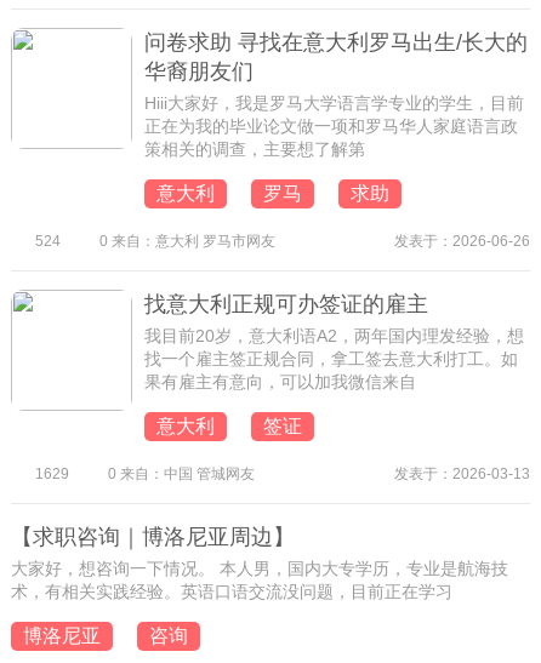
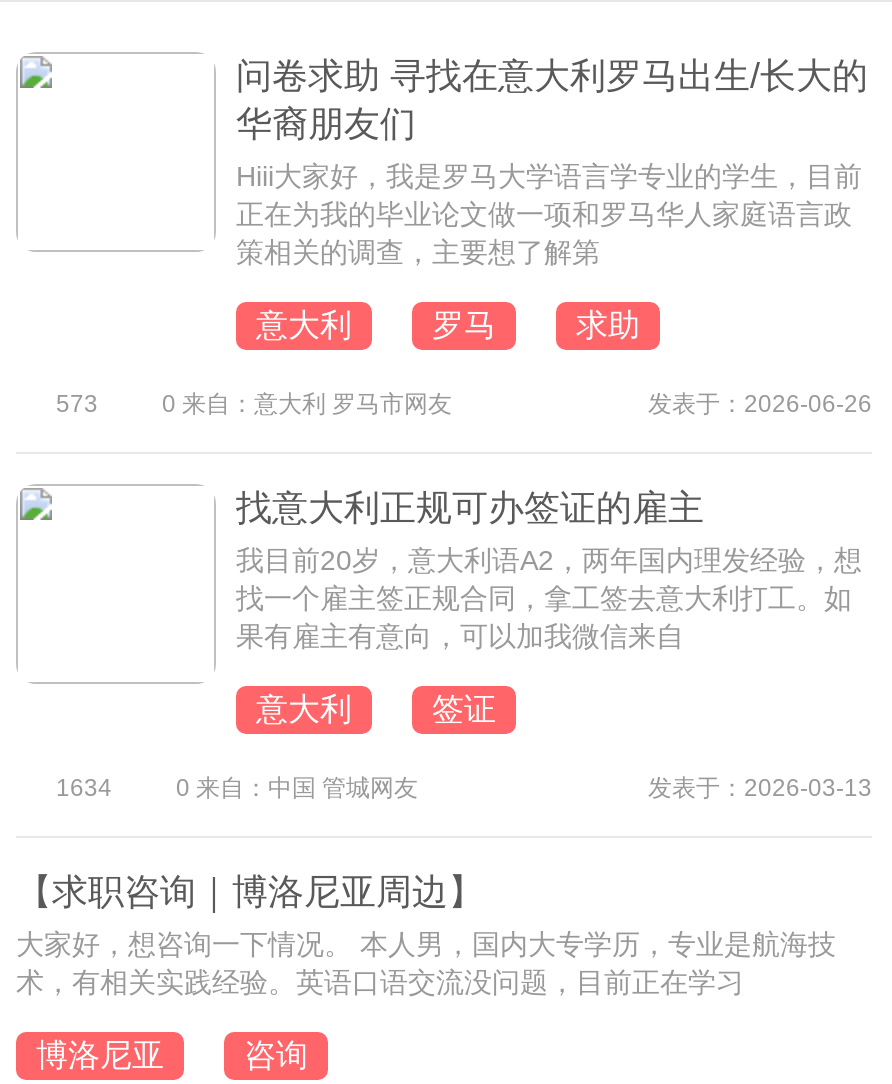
[35,233,61,250] 524 -> [56,390,98,418] 573
[35,465,69,482] 1629 -> [56,774,112,802] 1634

